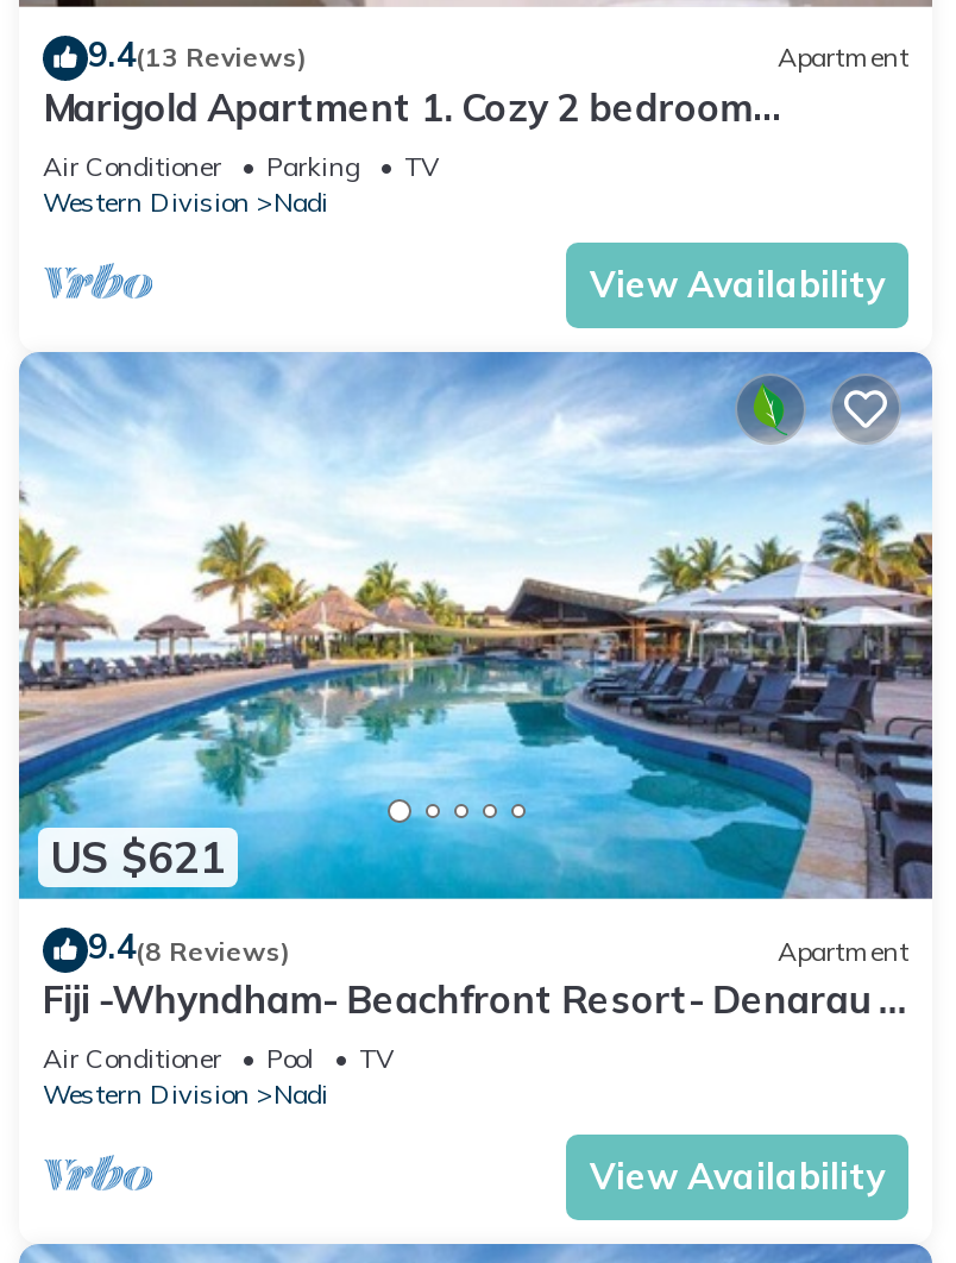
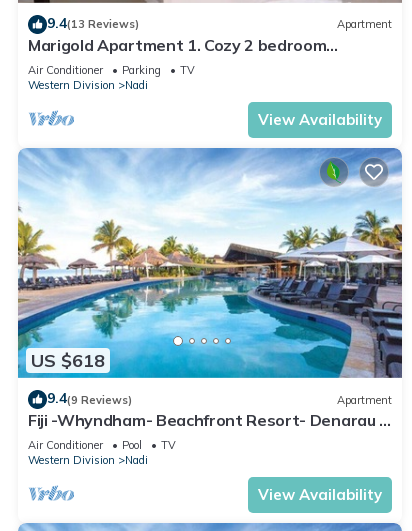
[50,830,226,884] US $621 -> [31,349,105,372] US $618
[88,926,290,969] 9.4(8 Reviews) -> [47,389,132,407] 9.4(9 Reviews)

